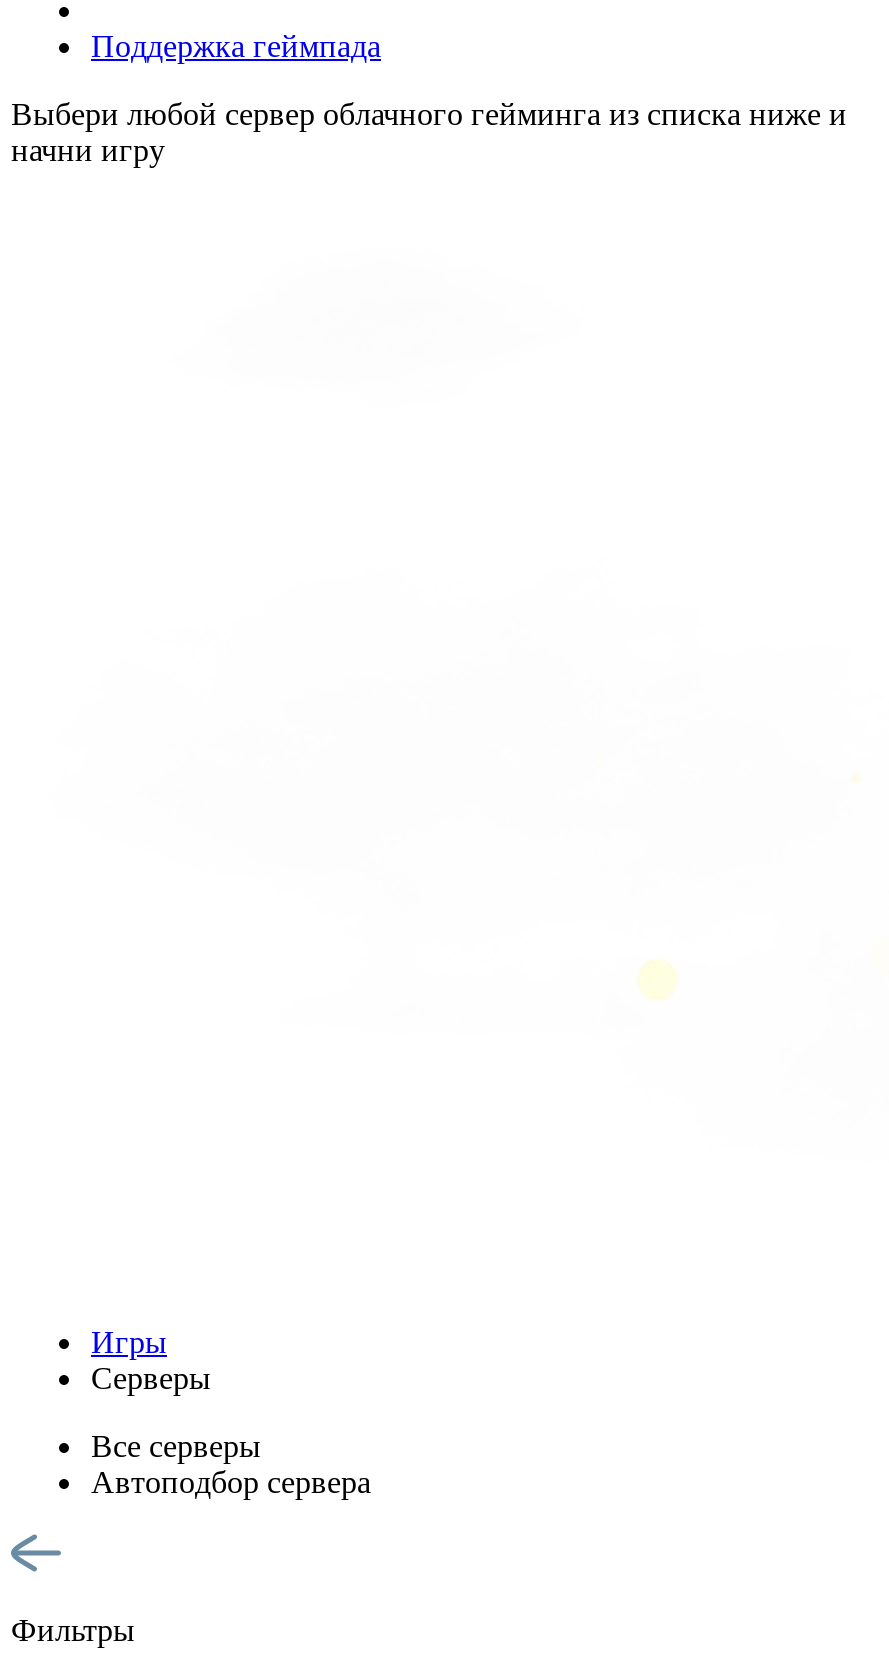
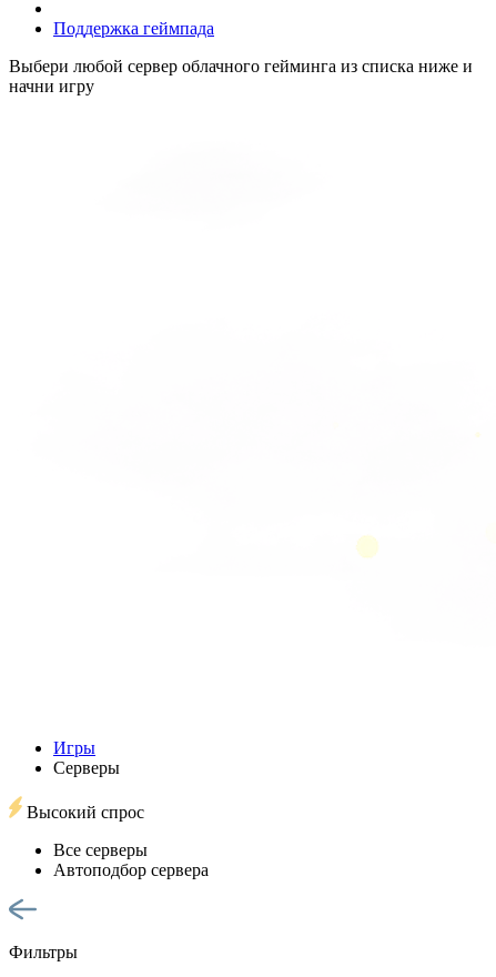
none -> [22,802,144,821] Высокий спрос

